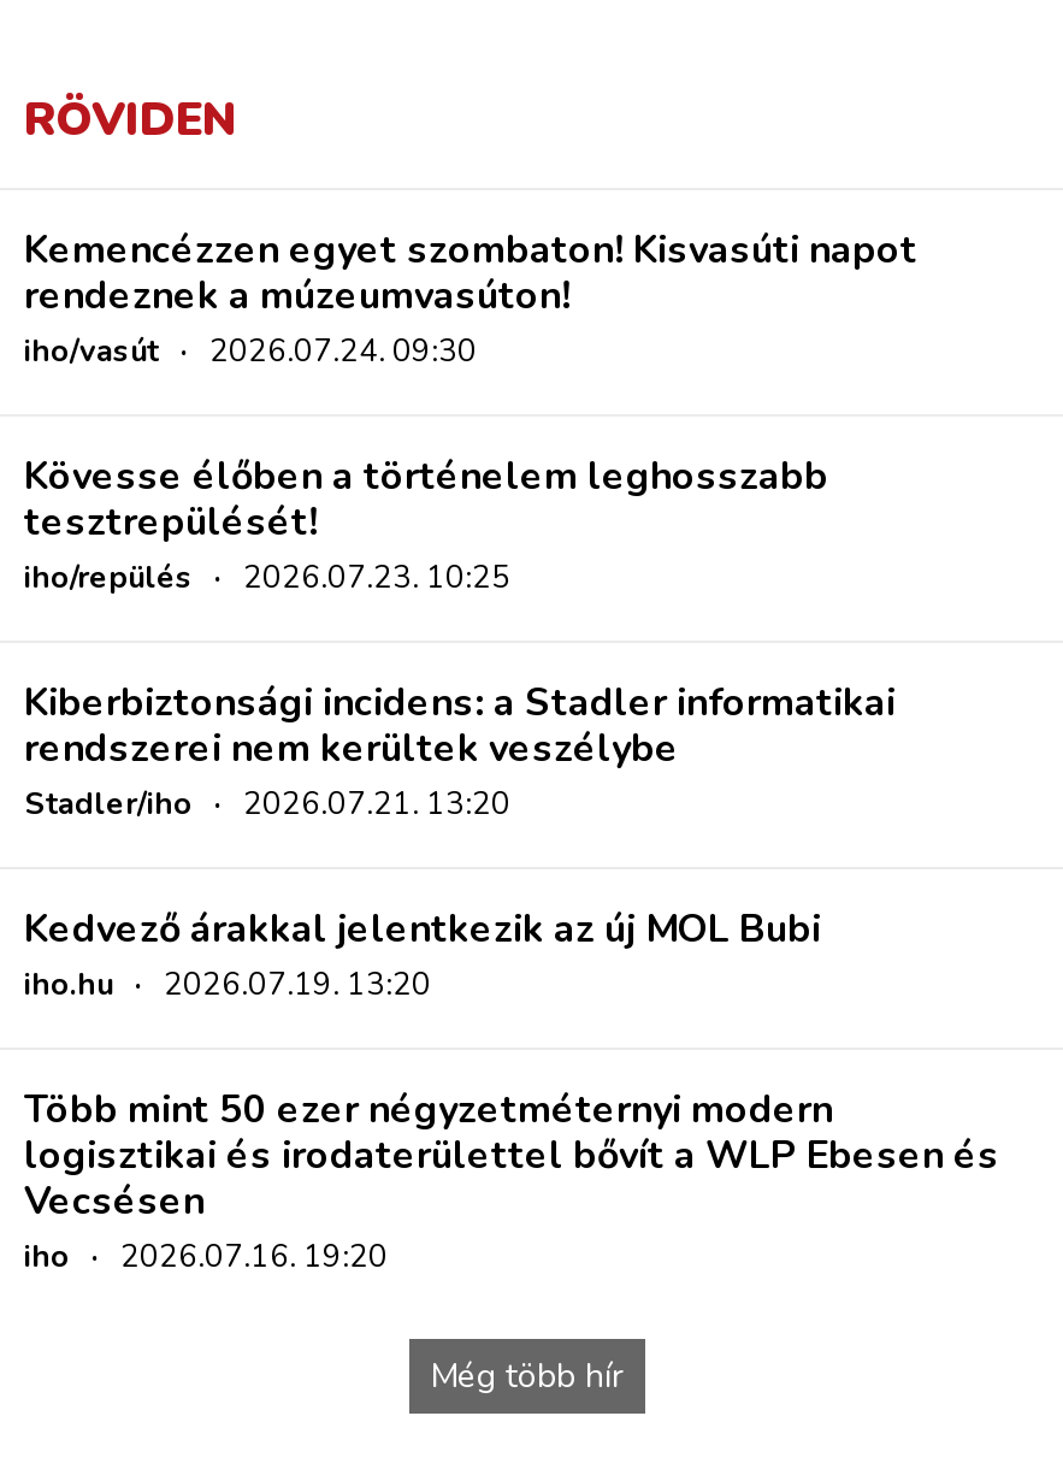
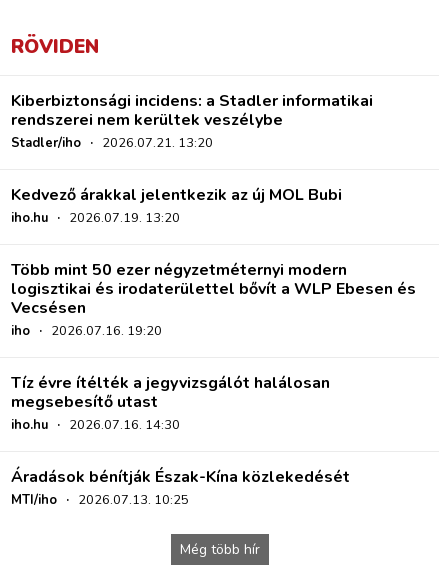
[24,224,917,599] Kemencézzen egyet szombaton! Kisvasúti napot | rendeznek a múzeumvasúton! | iho/vasút · 2026.07.24. 09:30 | Kövesse élőben a történelem leghosszabb | tesztrepülését! | iho/repülés · 2026.07.23. 10:25 -> none
moved [24,676,999,1278] -> [11,90,416,340]: Kiberbiztonsági incidens: a Stadler informatikai | rendszerei nem kerültek veszélybe | Stadler/iho · 2026.07.21. 13:20 | ... | Vecsésen | iho · 2026.07.16. 19:20
none -> [11,372,350,509] Tíz évre ítélték a jegyvizsgálót halálosan | megsebesítő utast | iho.hu · 2026.07.16. 14:30 | Áradások bénítják Észak-Kína közlekedését | MTI/iho · 2026.07.13. 10:25

